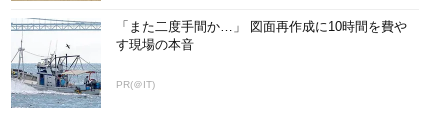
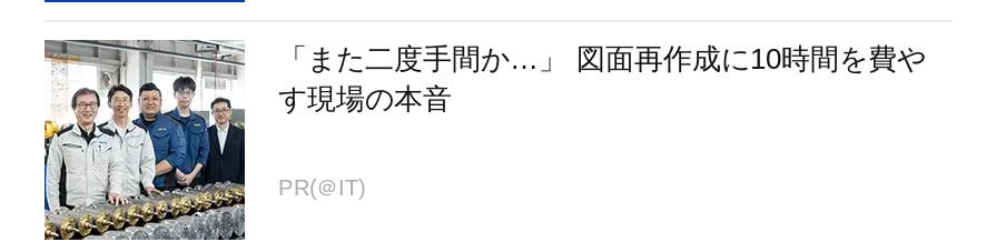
[10,18,102,109] [image] -> [42,38,247,242] [image]

